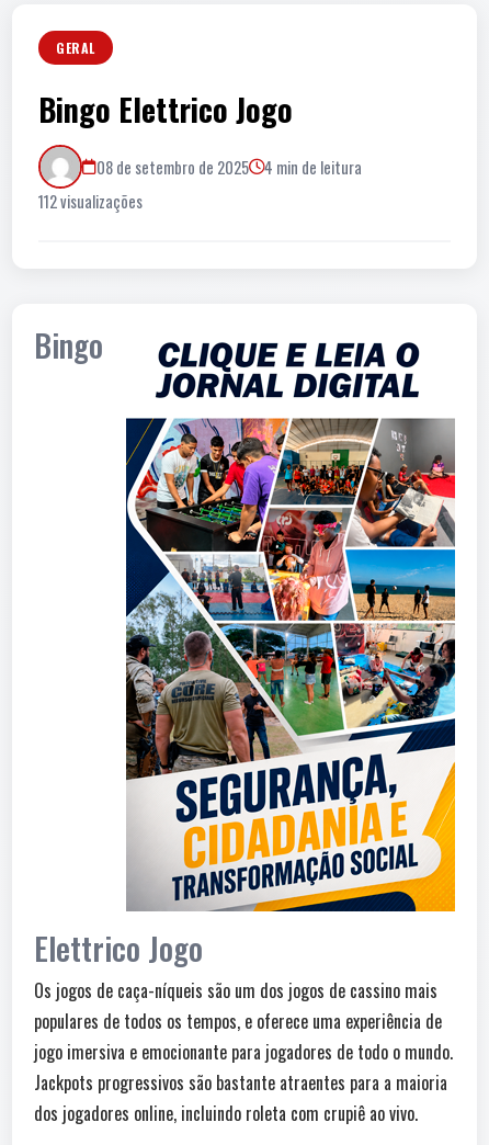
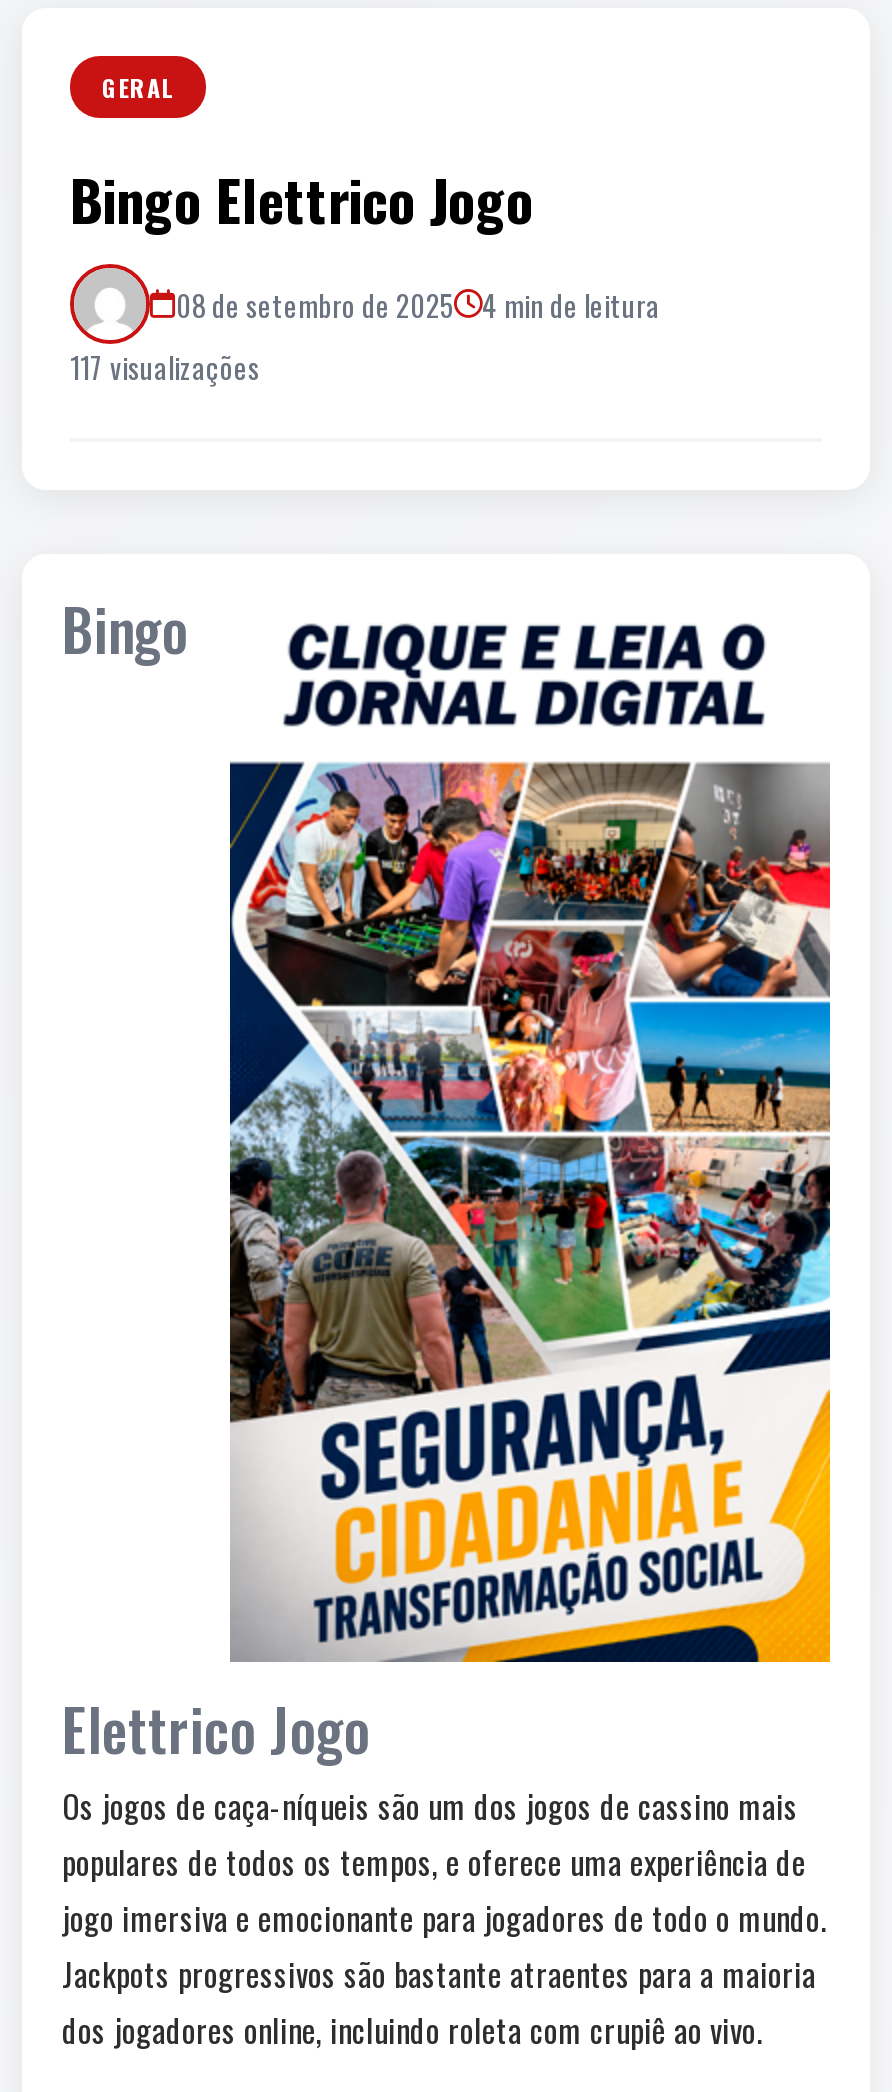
[38,190,143,213] 112 visualizações -> [70,346,260,388] 117 visualizações

